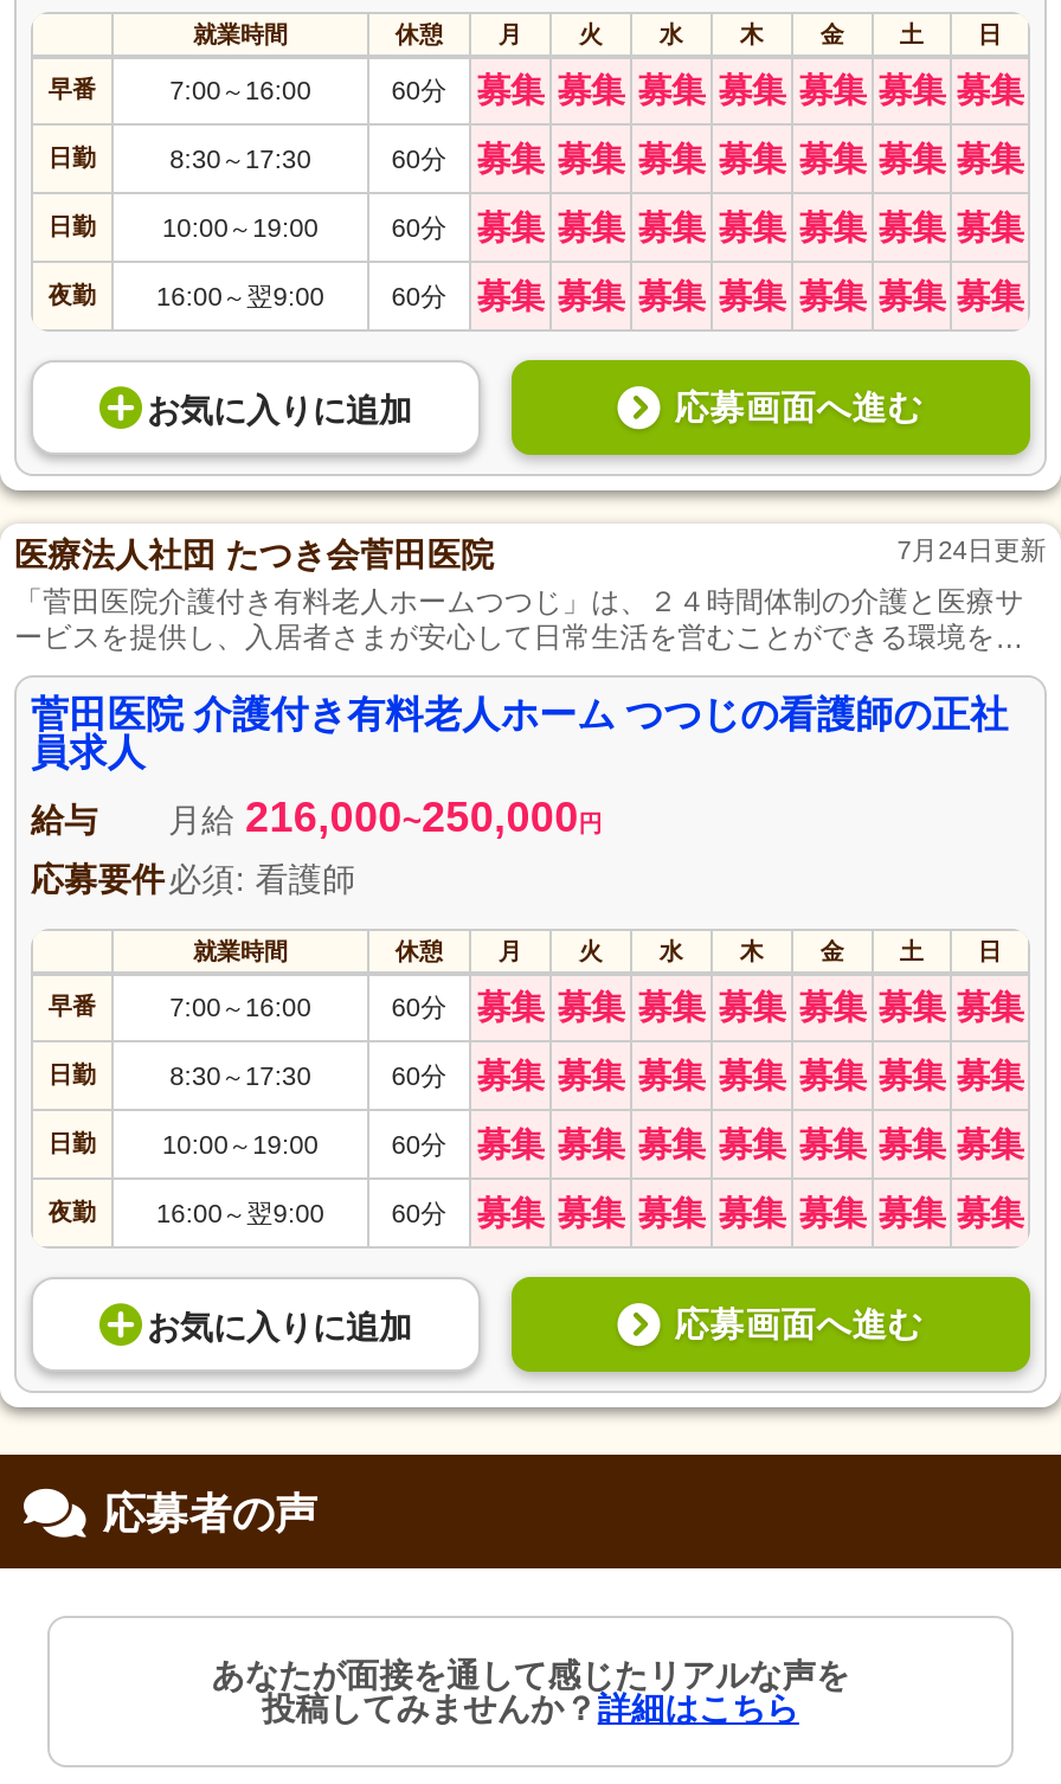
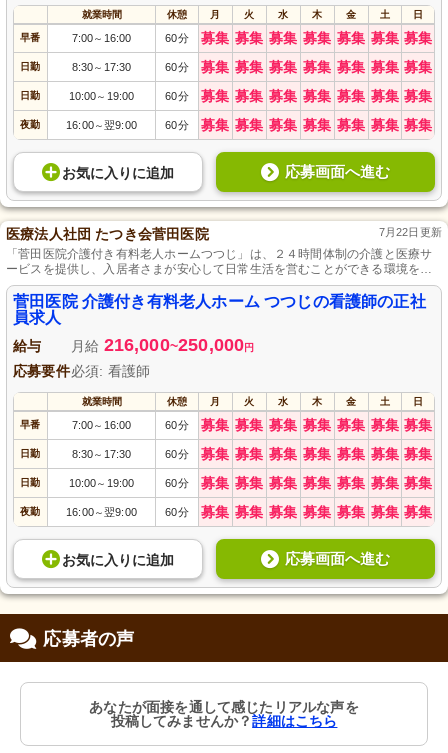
[897,536,1047,565] 7月24日更新 -> [379,226,442,238] 7月22日更新

